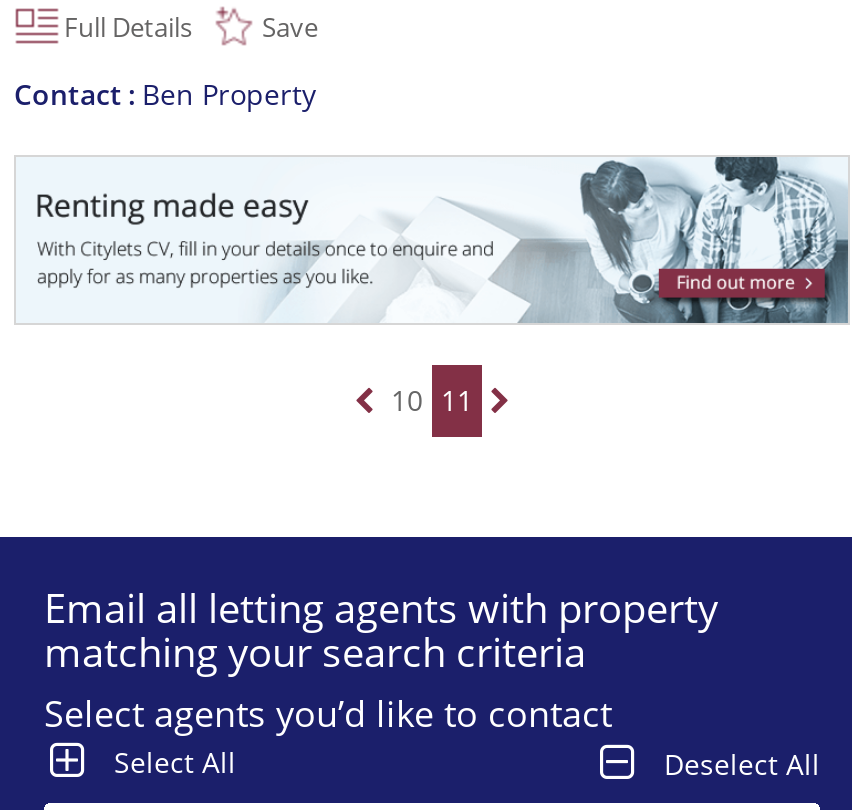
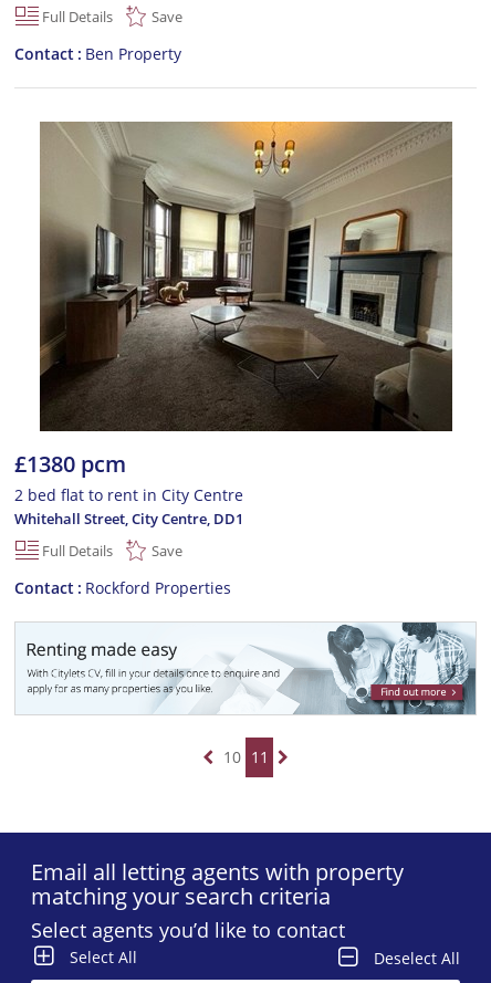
none -> [14,121,453,598] [image] | £1380 pcm | 2 bed flat to rent in City Centre | Whitehall Street, City Centre, DD1 | Full Details | Save | Contact Rockford Properties

